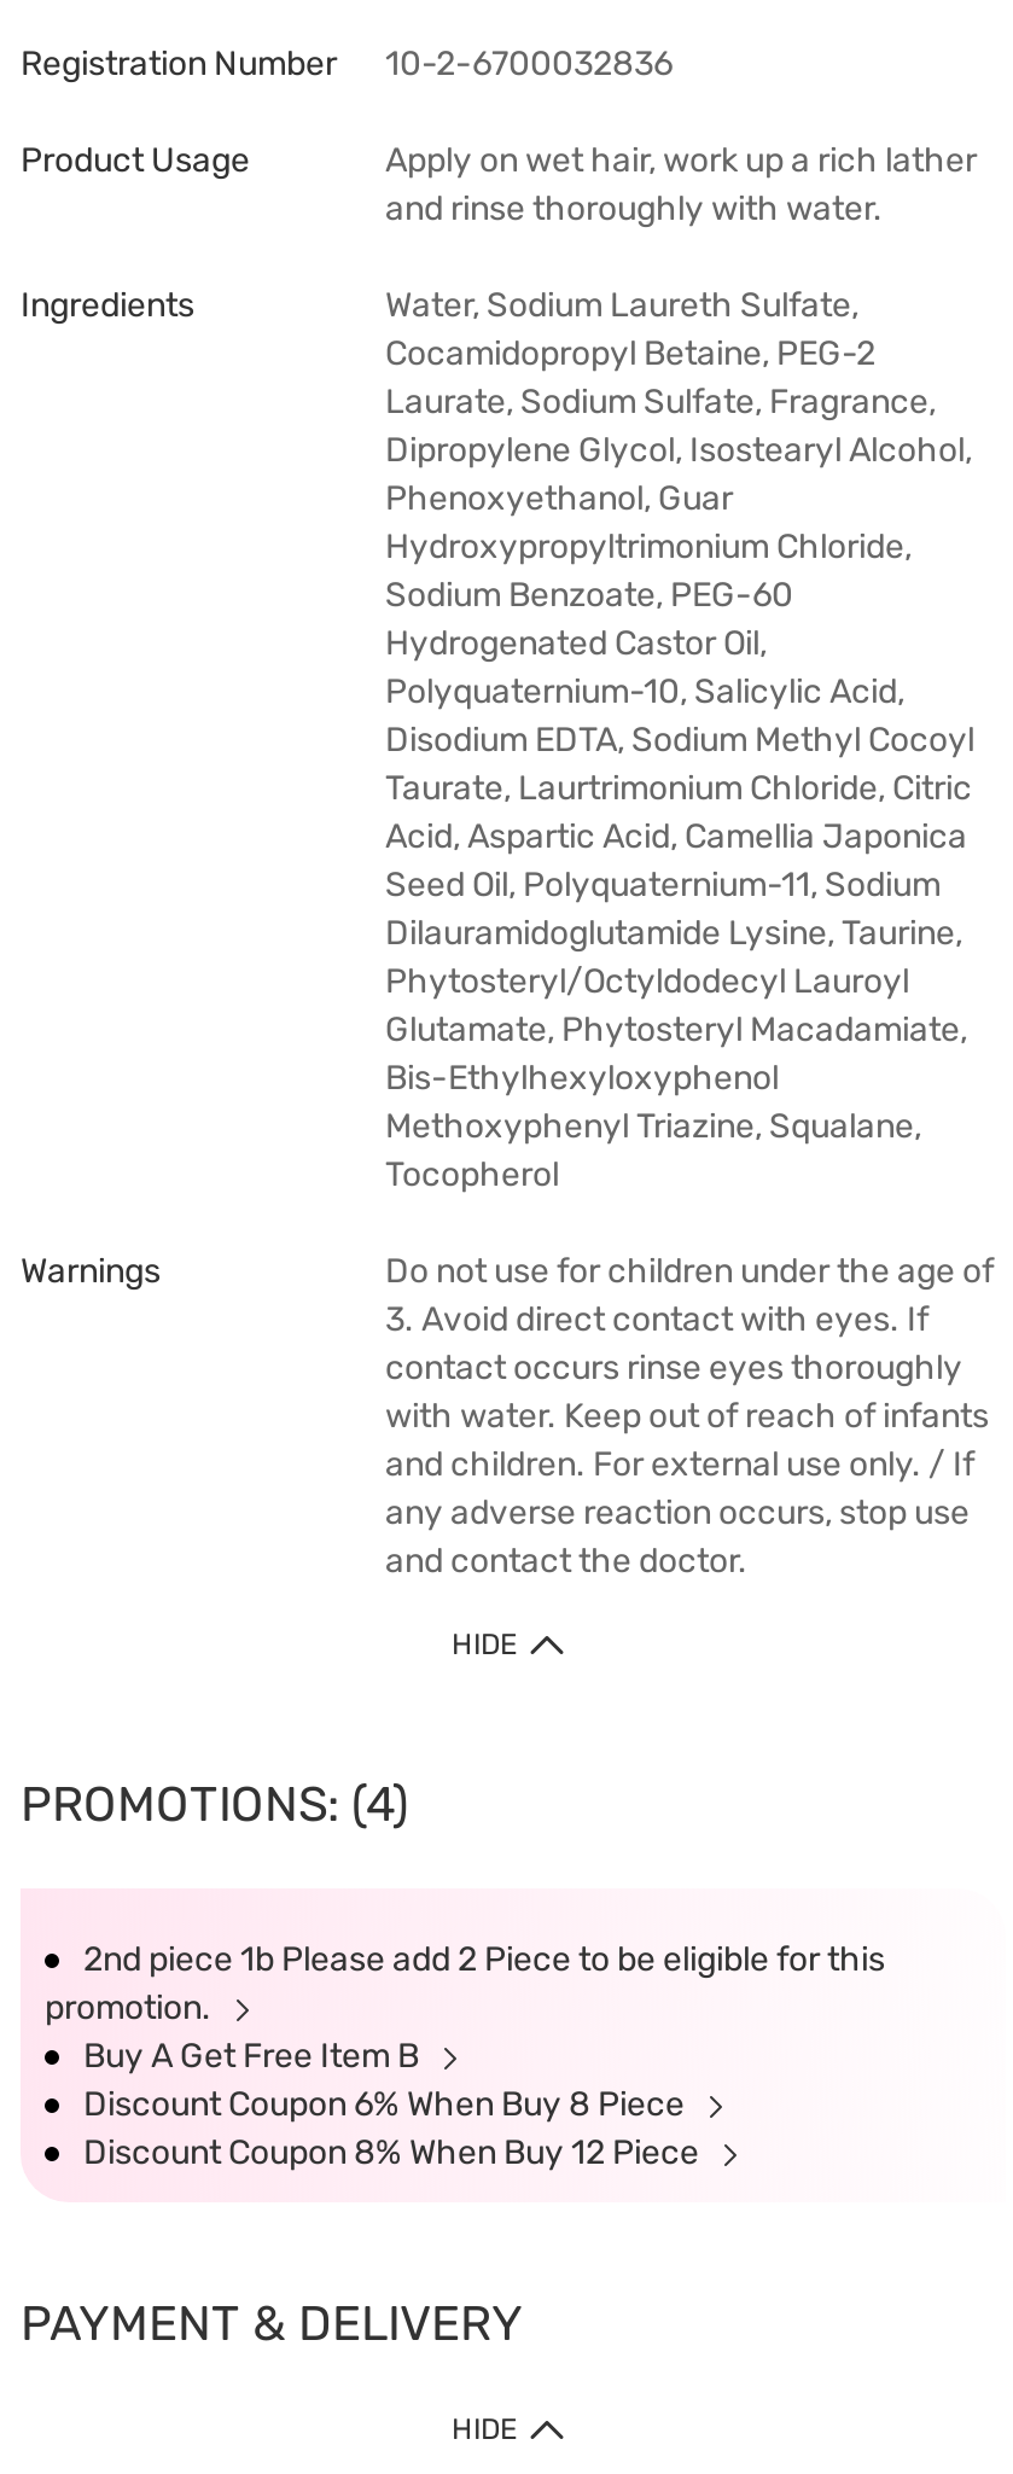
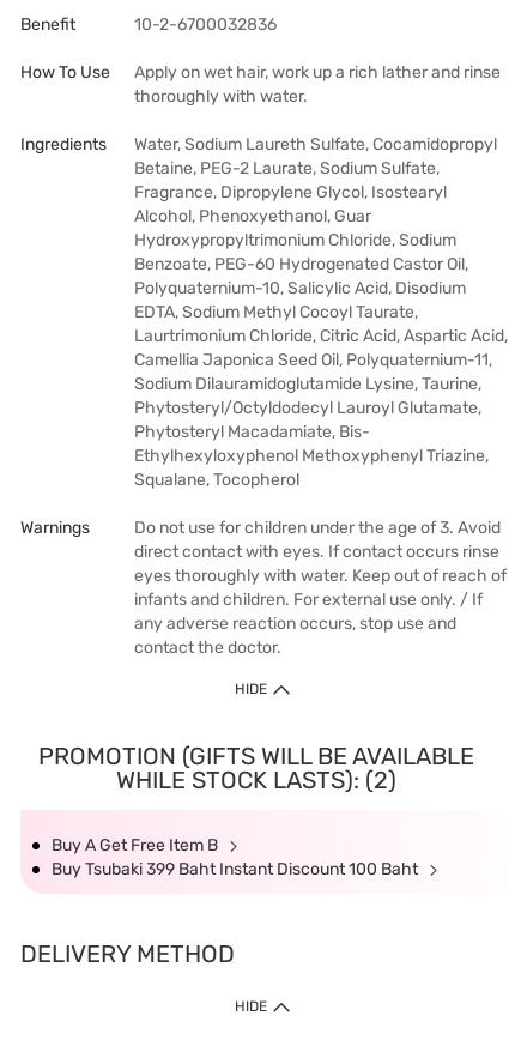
[21,43,337,85] Registration Number -> [20,14,75,35] Benefit
[21,140,977,229] Product Usage | Apply on wet hair, work up a rich lather | and rinse thoroughly with water. -> [20,62,501,107] How To Use | Apply on wet hair, work up a rich lather and rinse | thoroughly with water.
[21,1775,885,2028] PROMOTIONS: (4) | 2nd piece 1b Please add 2 Piece to be eligible for this | promotion. -> [38,742,474,794] PROMOTION (GIFTS WILL BE AVAILABLE | WHILE STOCK LASTS): (2)
[83,2084,706,2173] Discount Coupon 6% When Buy 8 Piece | Discount Coupon 8% When Buy 12 Piece -> [52,859,422,879] Buy Tsubaki 399 Baht Instant Discount 100 Baht
[21,2294,523,2352] PAYMENT & DELIVERY -> [20,939,235,968] DELIVERY METHOD

